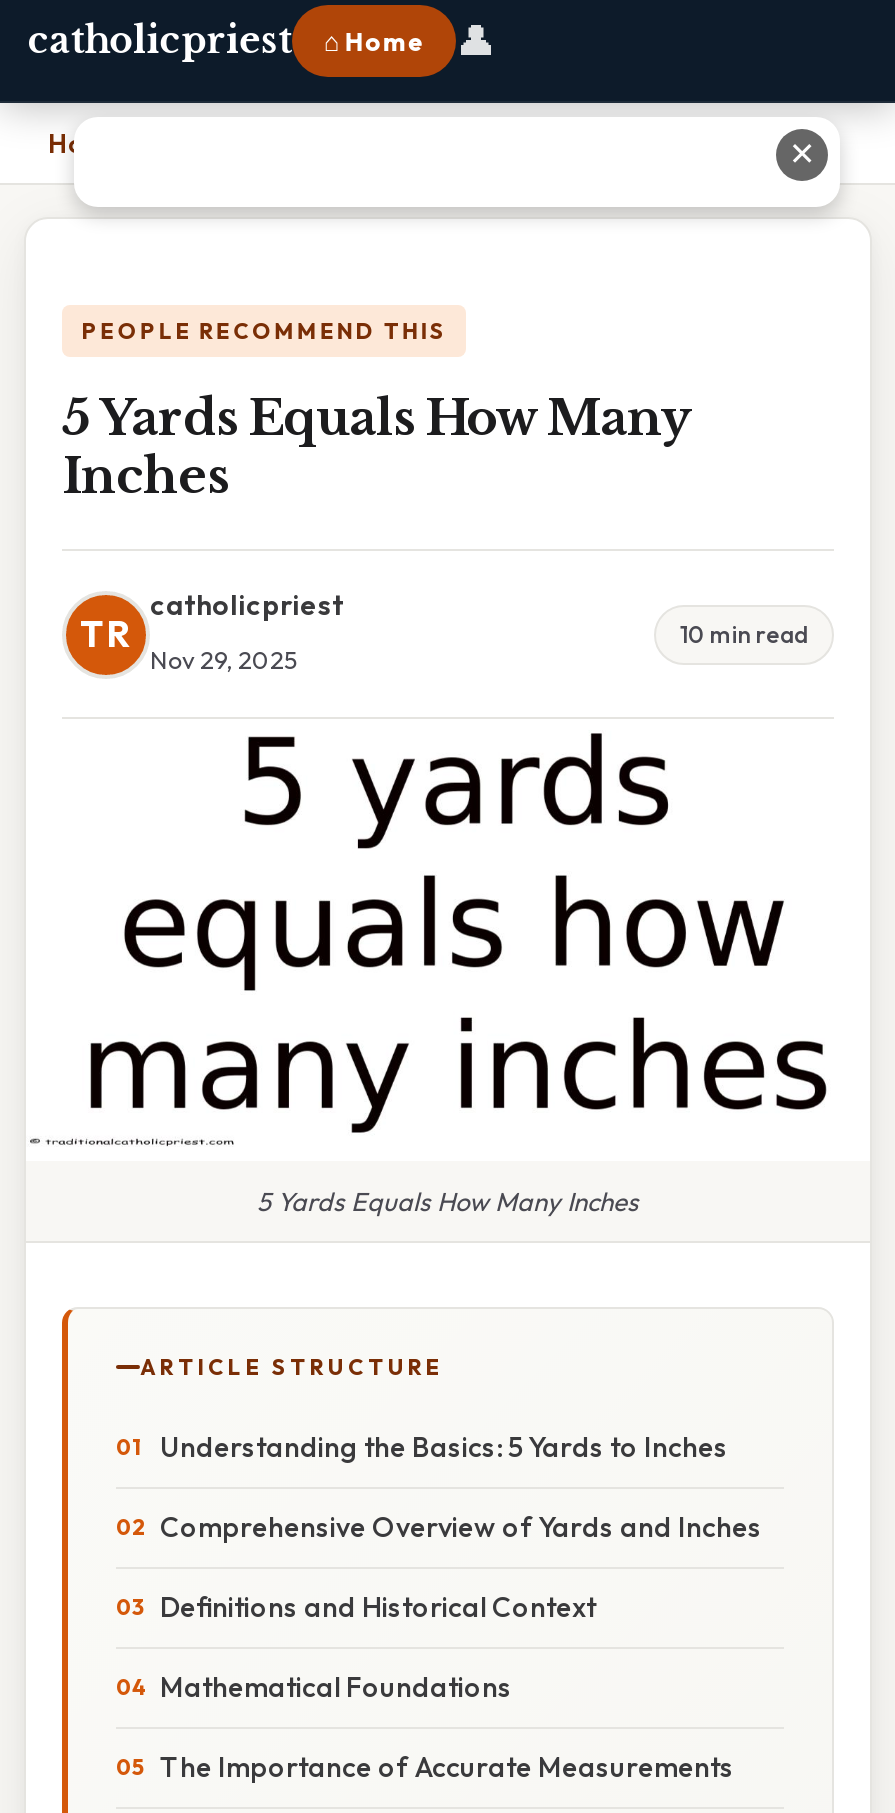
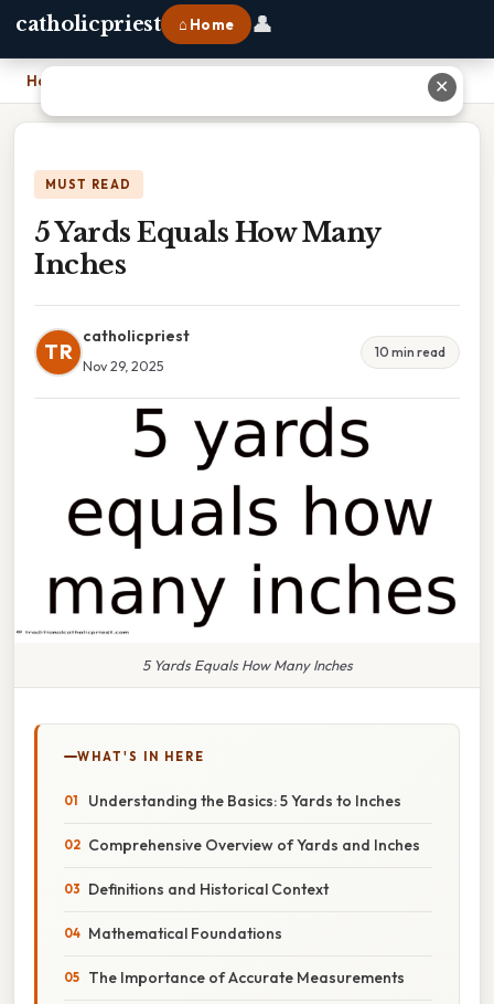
[82,317,447,345] PEOPLE RECOMMEND THIS -> [45,177,132,192] MUST READ
[140,1353,444,1381] ARTICLE STRUCTURE -> [77,749,205,764] WHAT'S IN HERE

